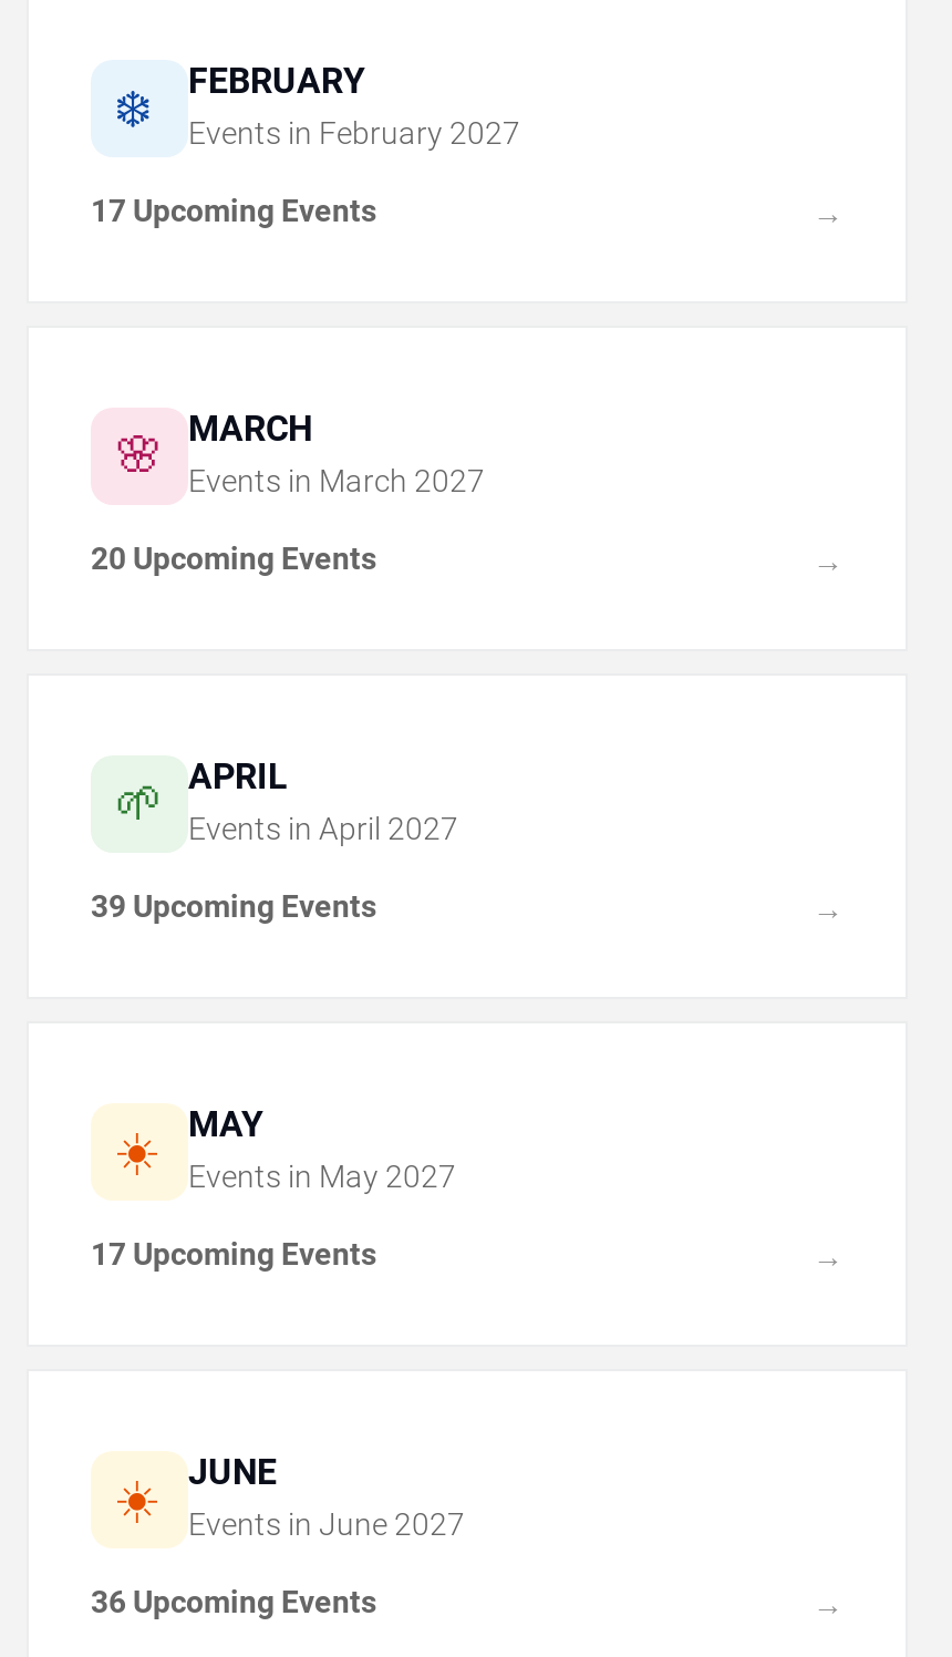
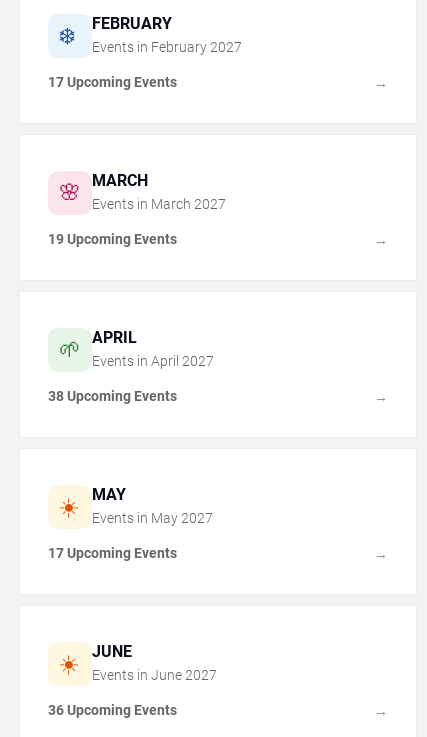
[91,541,376,577] 20 Upcoming Events -> [48,231,177,247] 19 Upcoming Events
[91,889,376,924] 39 Upcoming Events -> [48,388,177,404] 38 Upcoming Events

